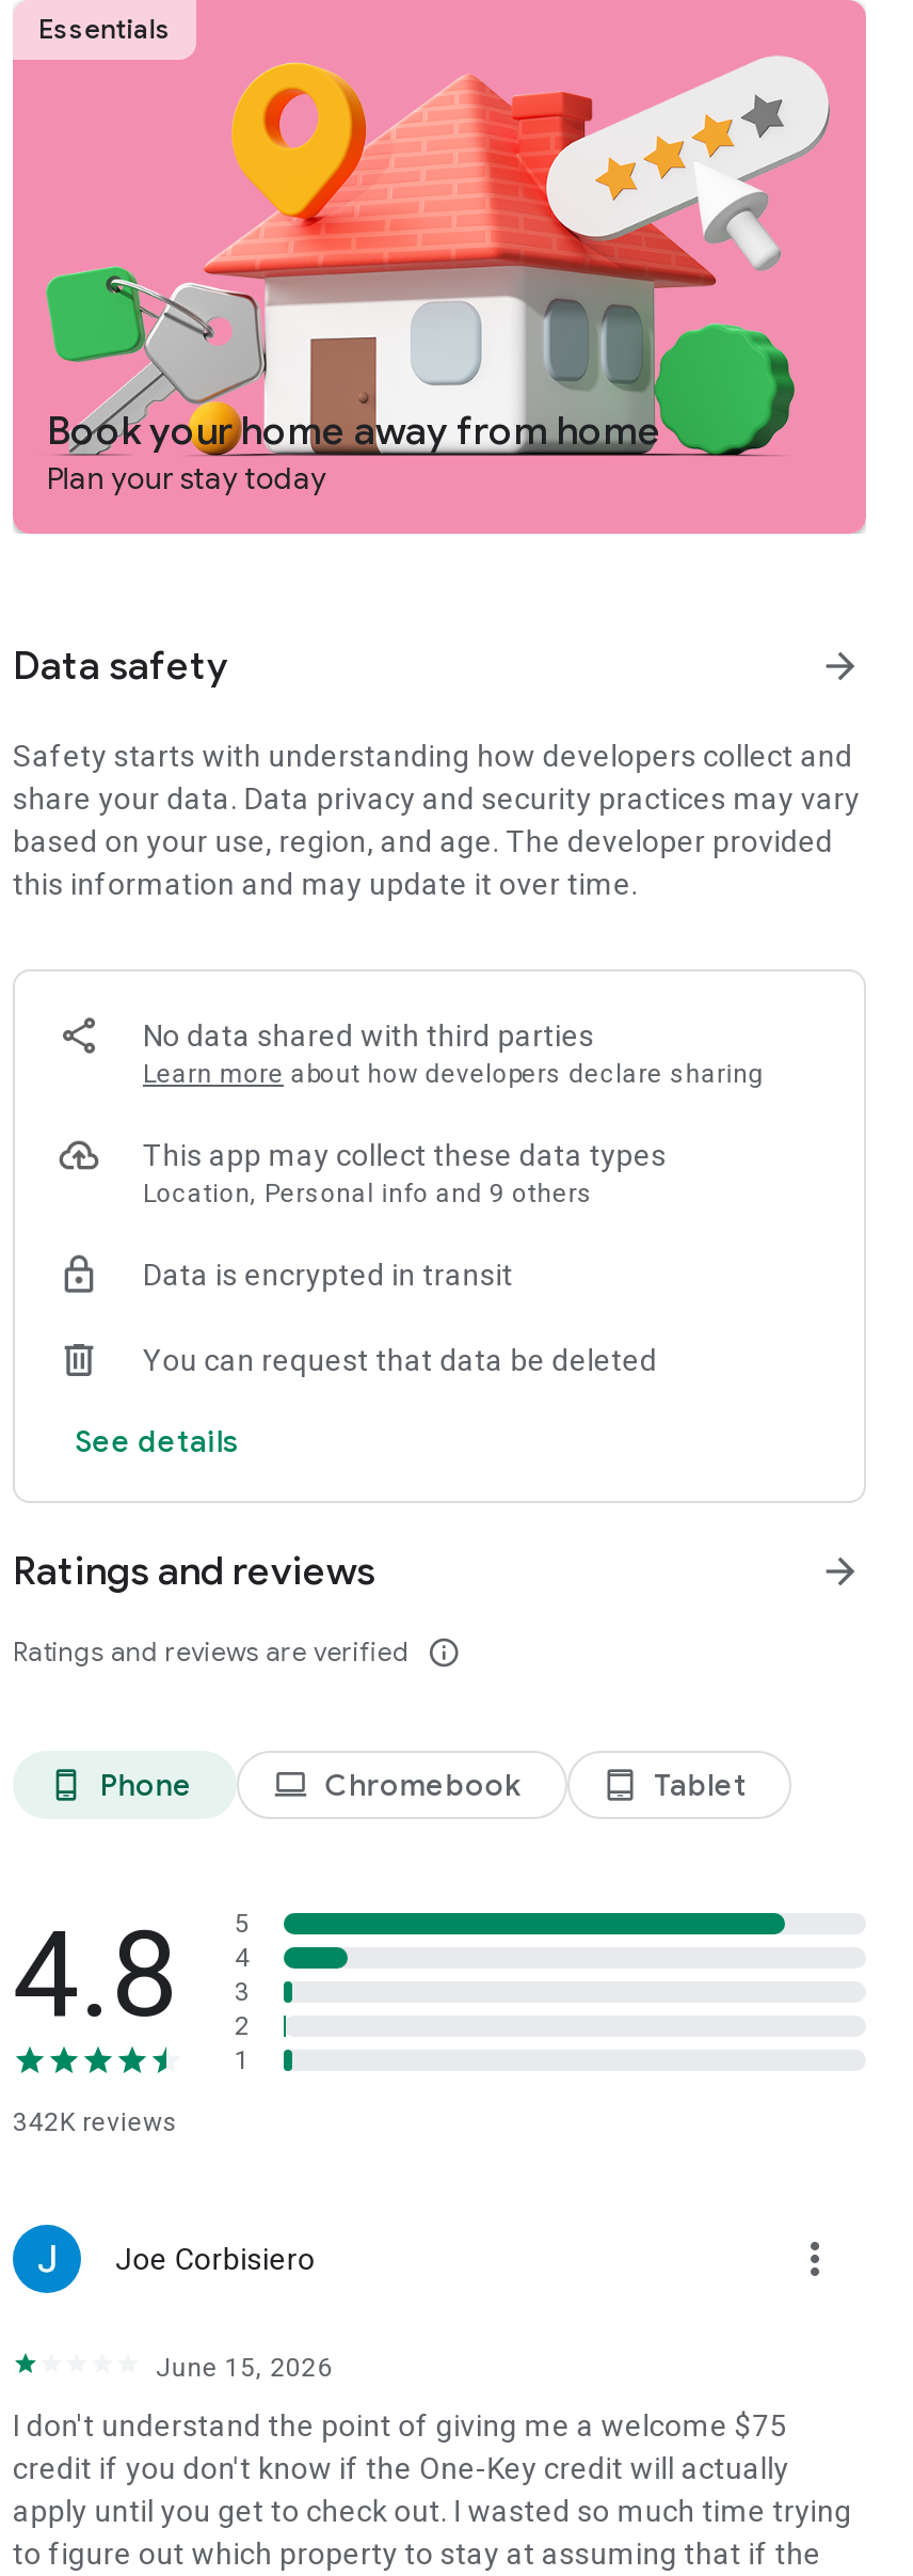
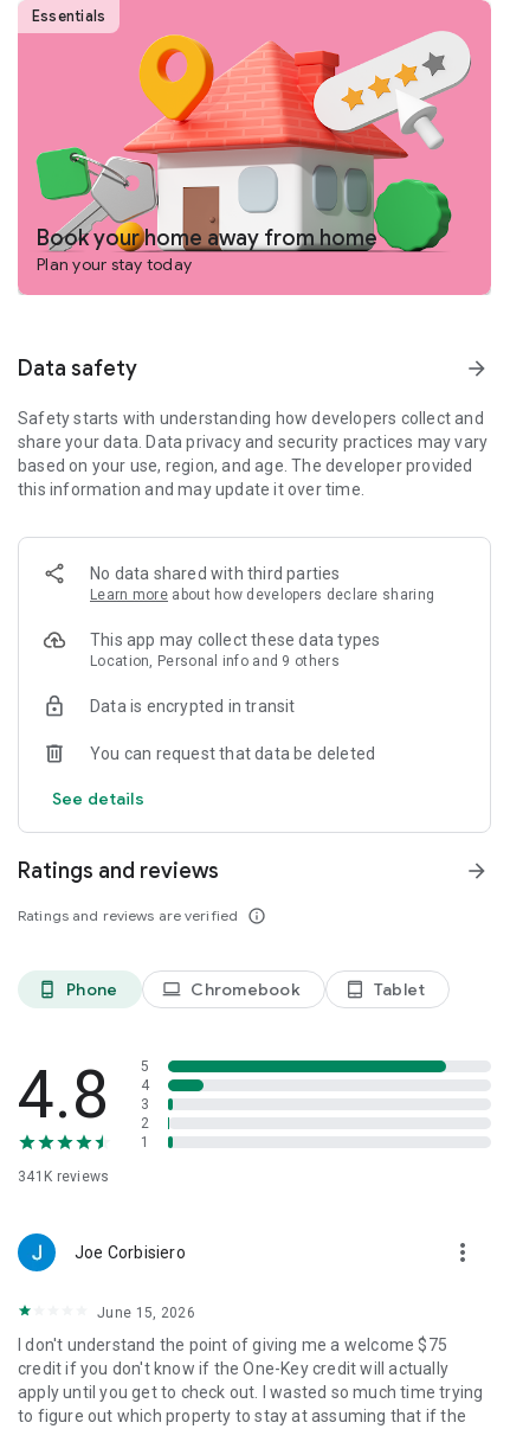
[13,2107,178,2137] 342K reviews -> [18,1169,110,1185] 341K reviews

